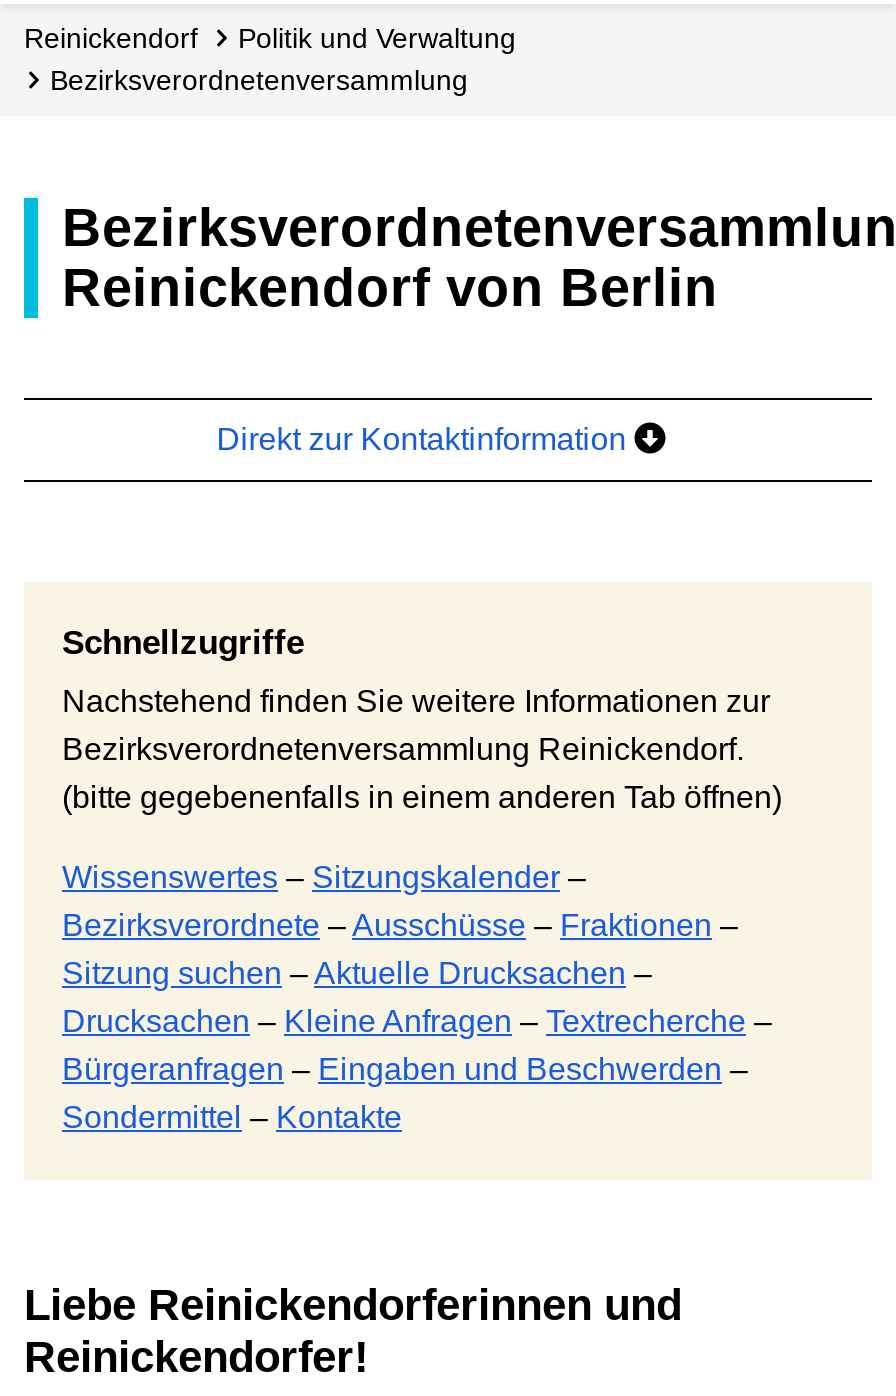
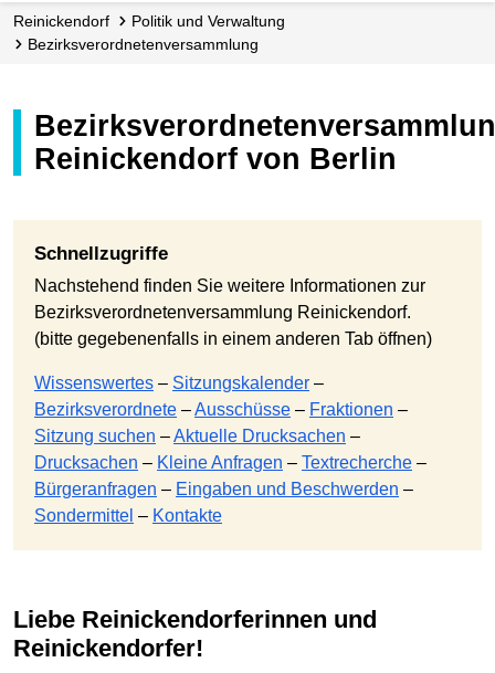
[217,421,635,455] Direkt zur Kontaktinformation -> none

